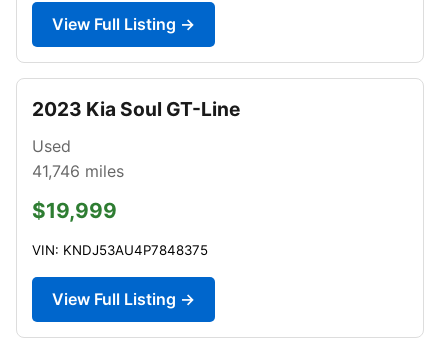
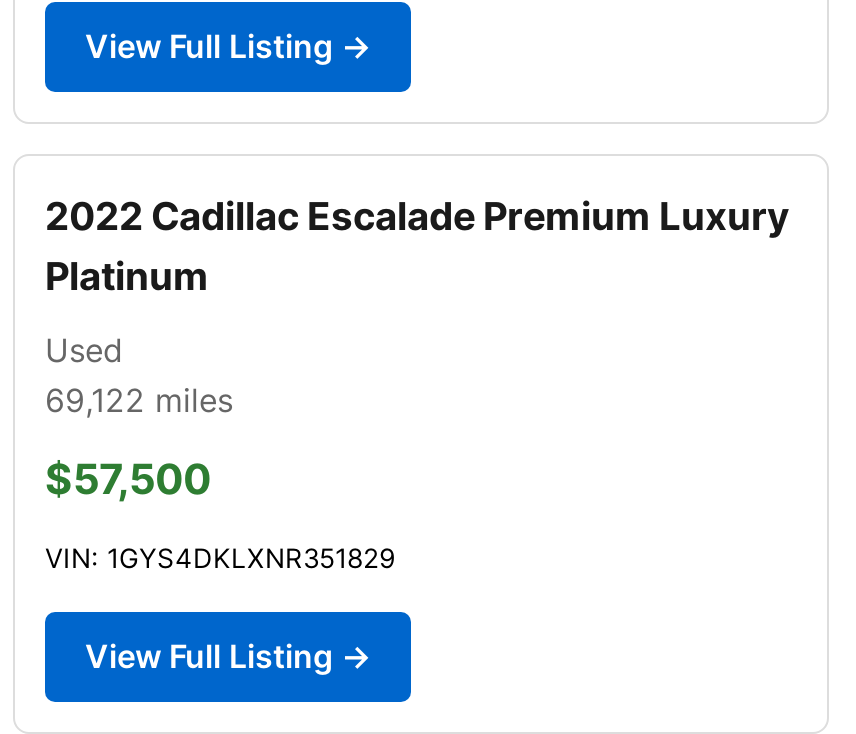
[32,97,240,121] 2023 Kia Soul GT-Line -> [45,192,789,300] 2022 Cadillac Escalade Premium Luxury | Platinum
[32,161,124,181] 41,746 miles -> [45,380,233,420] 69,122 miles
[32,198,117,223] $19,999 -> [45,454,211,504] $57,500
[32,242,208,258] VIN: KNDJ53AU4P7848375 -> [45,542,395,574] VIN: 1GYS4DKLXNR351829

